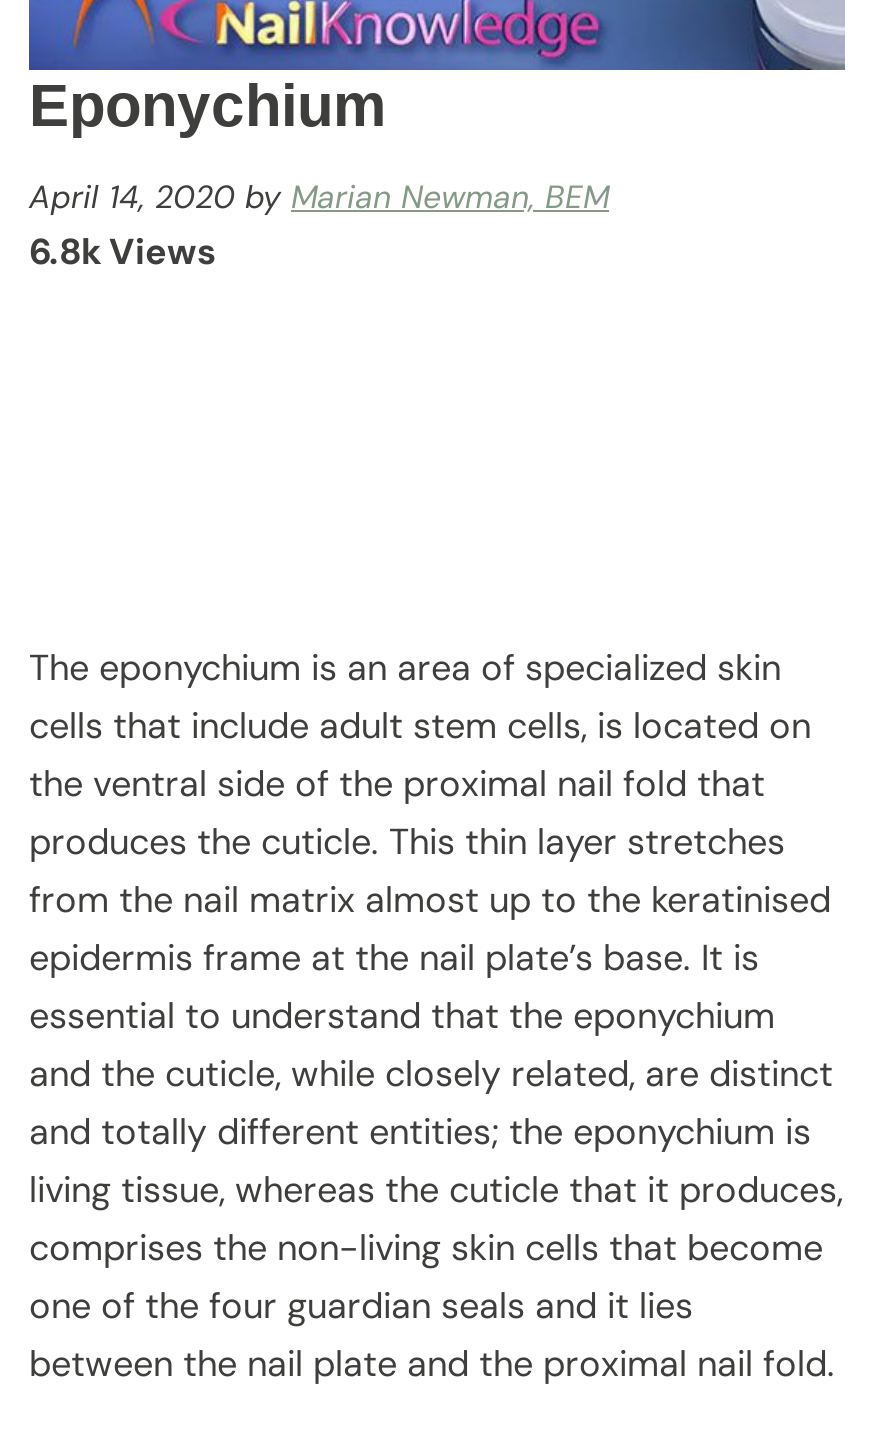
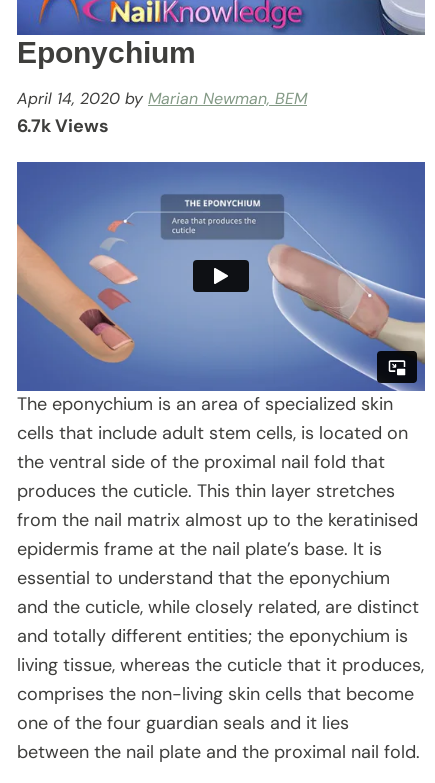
none -> [16,161,426,392] [image]
[29,228,217,276] 6.8k Views -> [17,114,109,138] 6.7k Views

